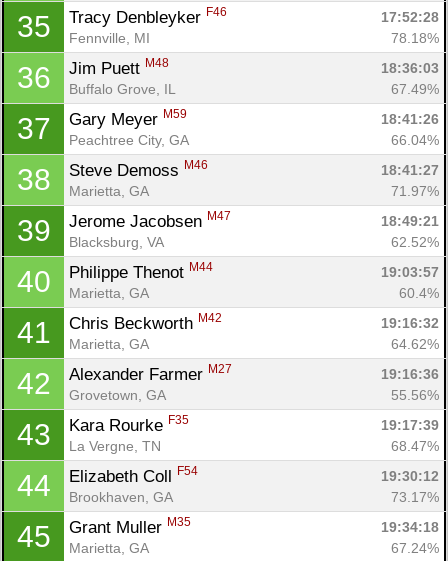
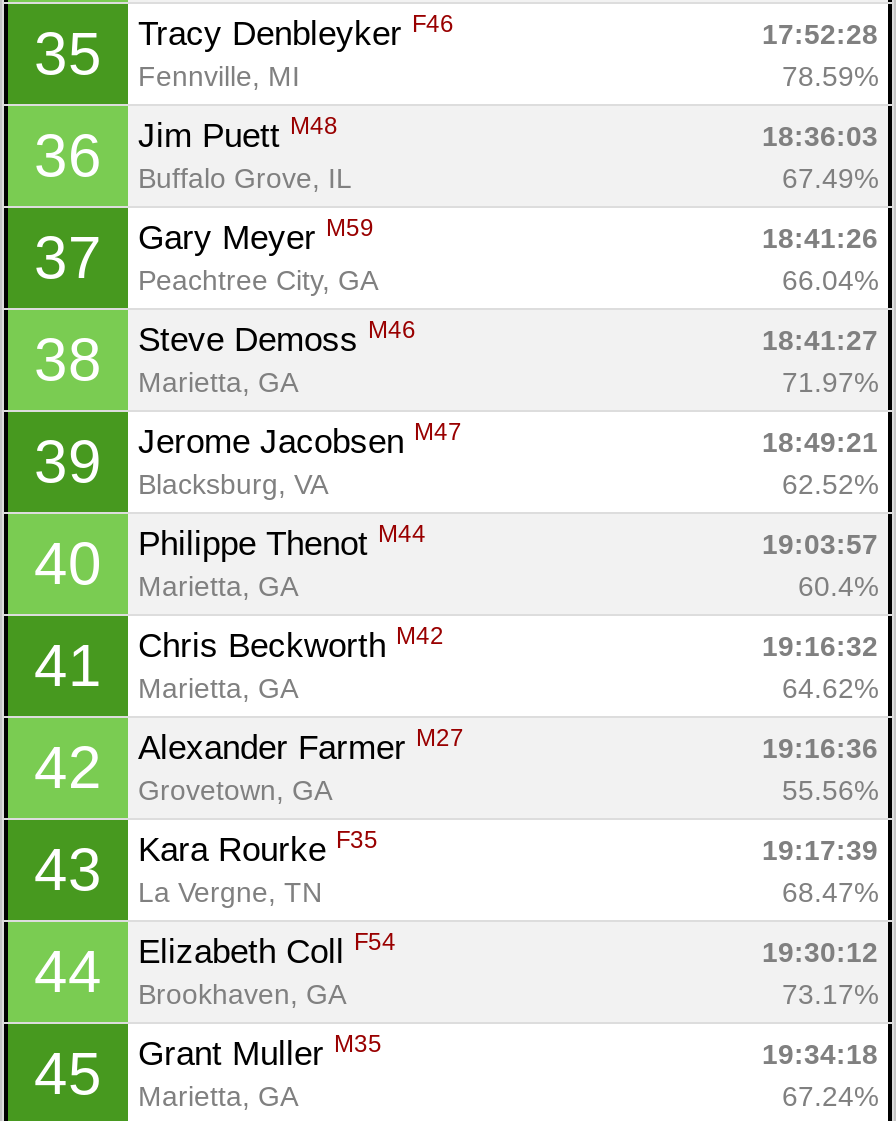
[391,30,439,46] 78.18% -> [782,60,878,92] 78.59%

